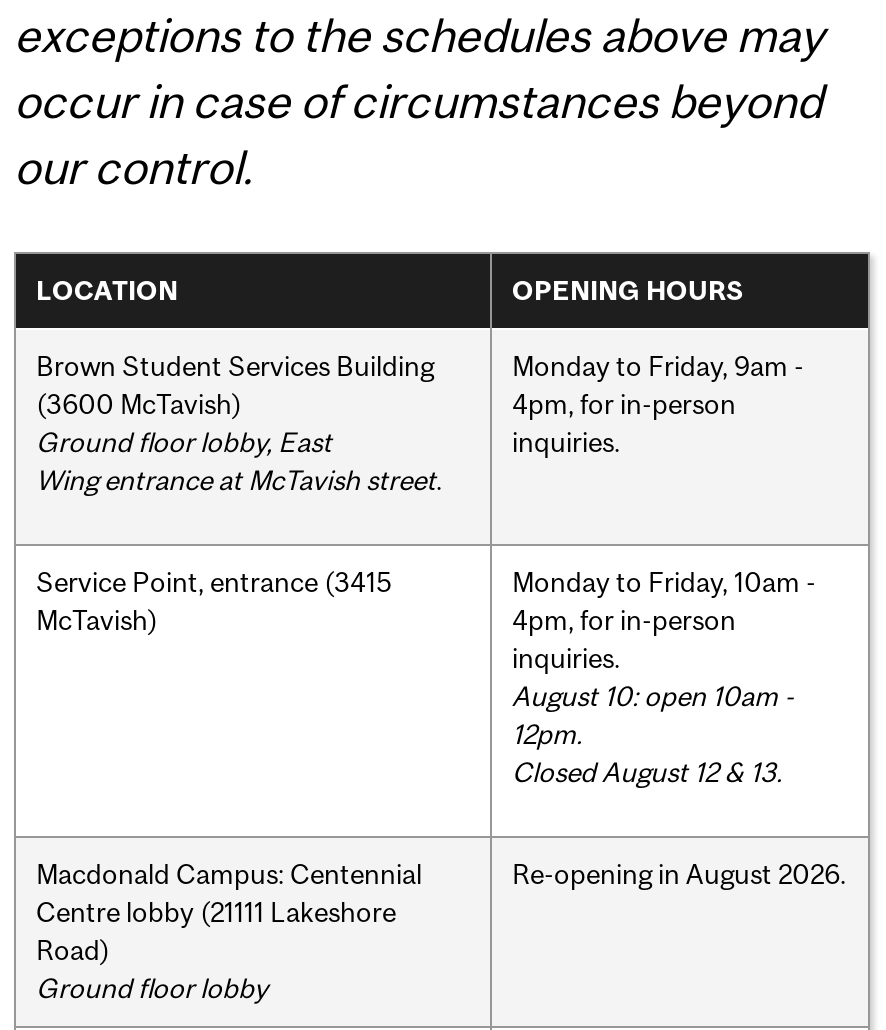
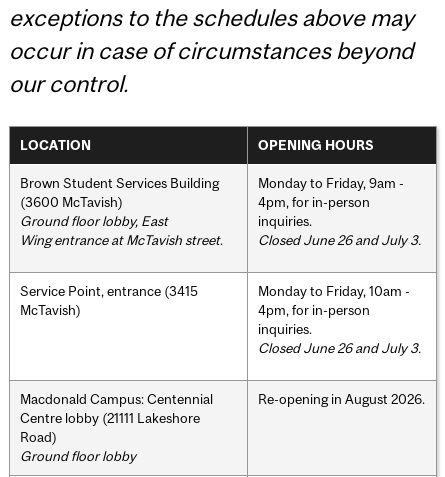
none -> [258,232,421,248] Closed June 26 and July 3.
[512,679,794,787] August 10: open 10am - | 12pm. | Closed August 12 & 13. -> [258,340,421,356] Closed June 26 and July 3.

